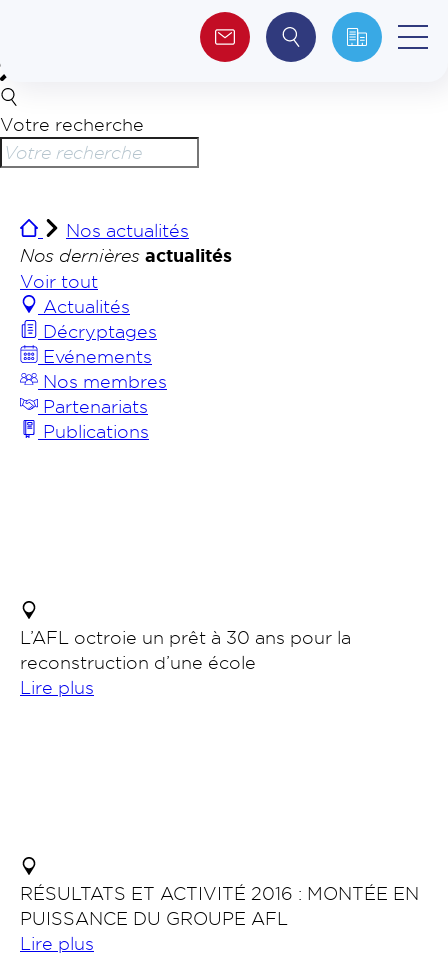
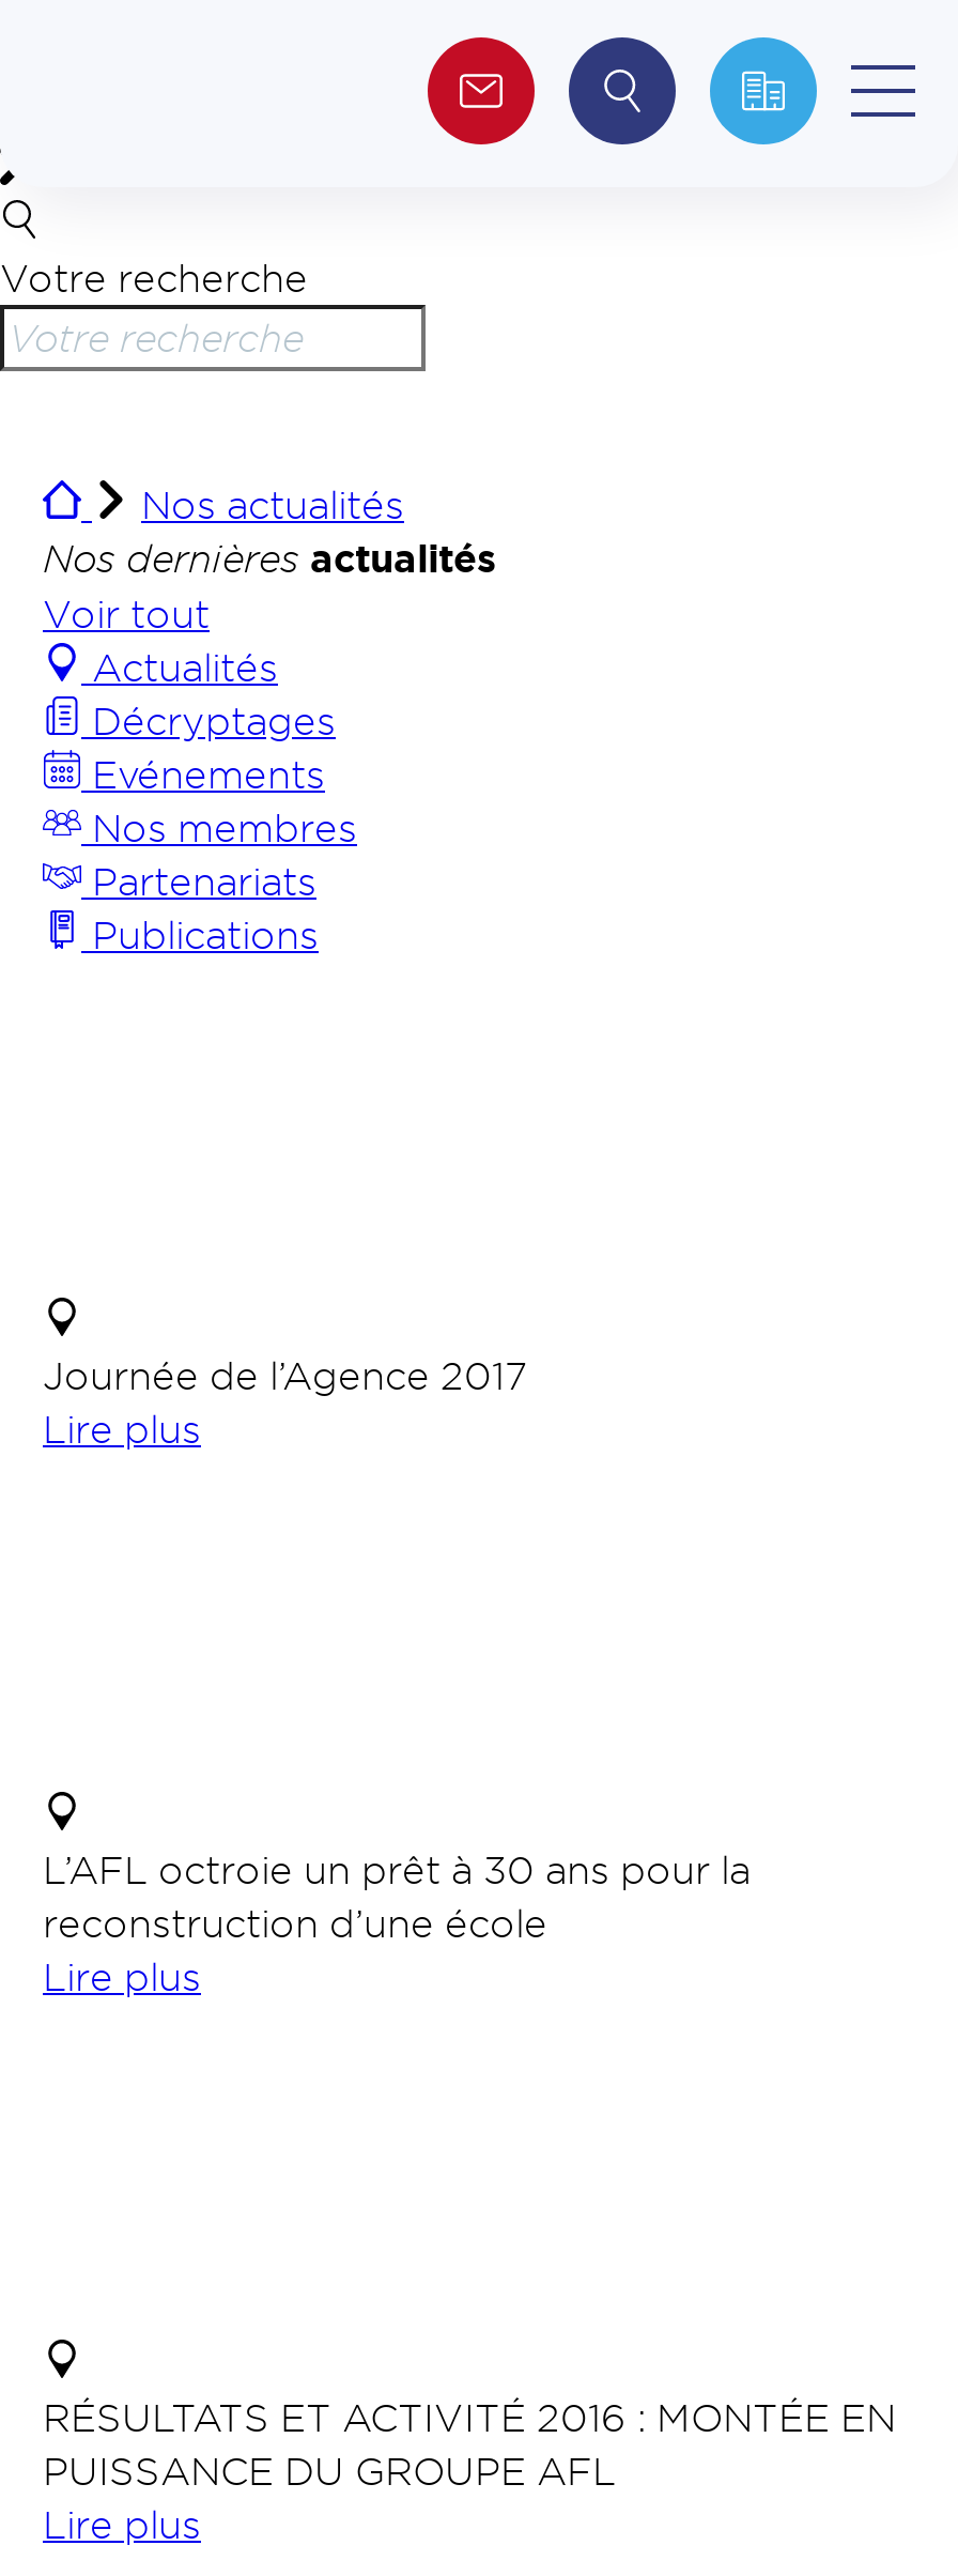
none -> [43,1351,528,1452] Journée de l’Agence 2017 | Lire plus

